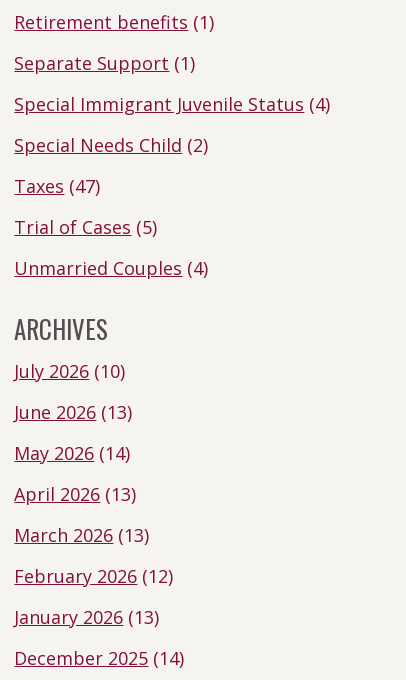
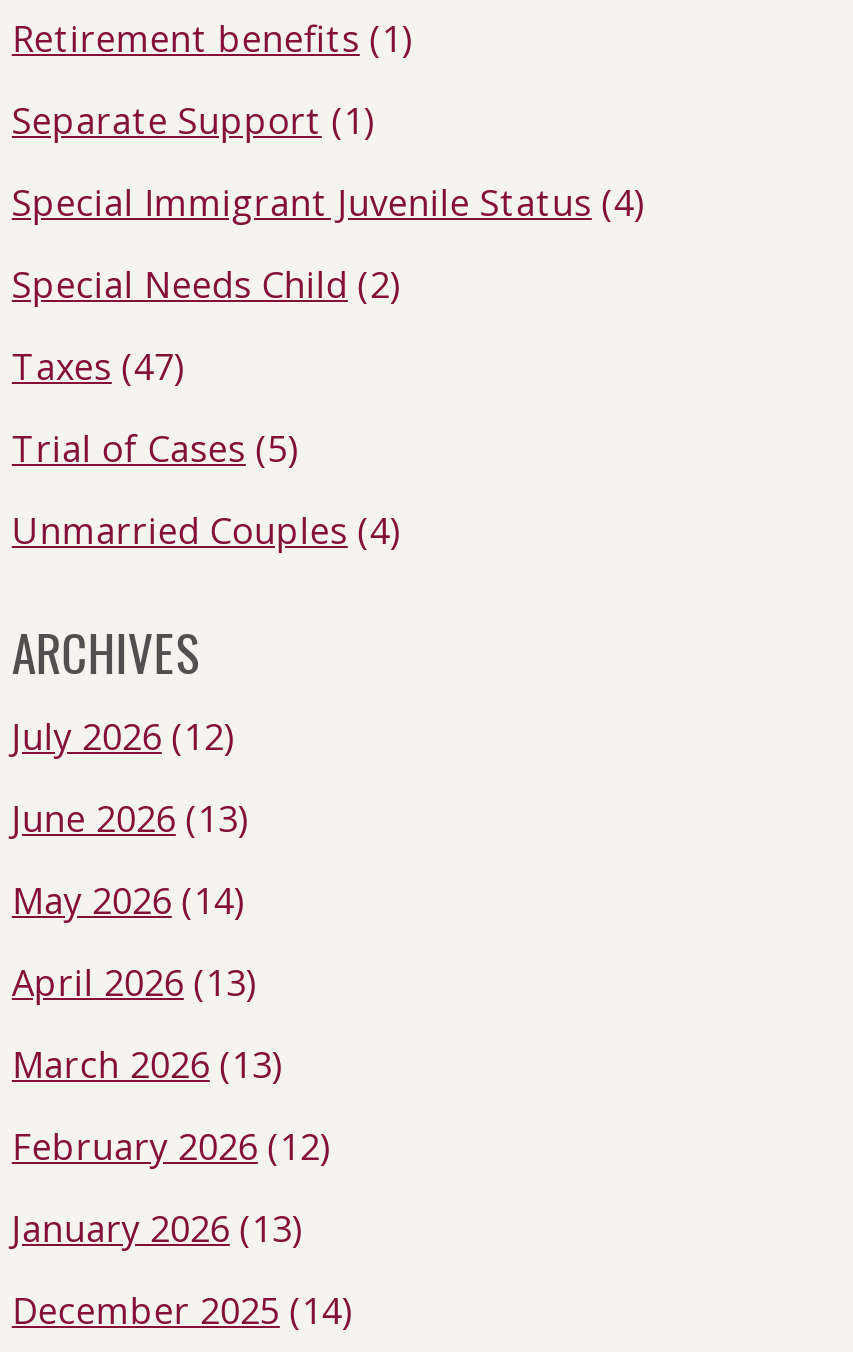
[14,359,125,383] July 2026 (10) -> [12,712,234,760] July 2026 (12)

